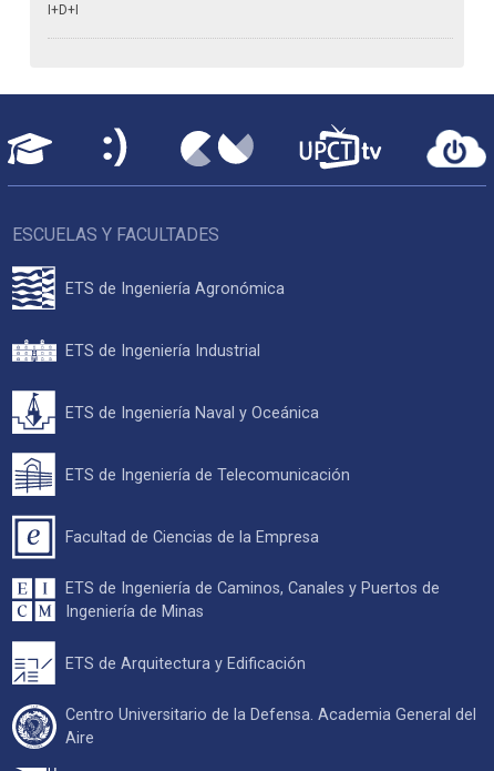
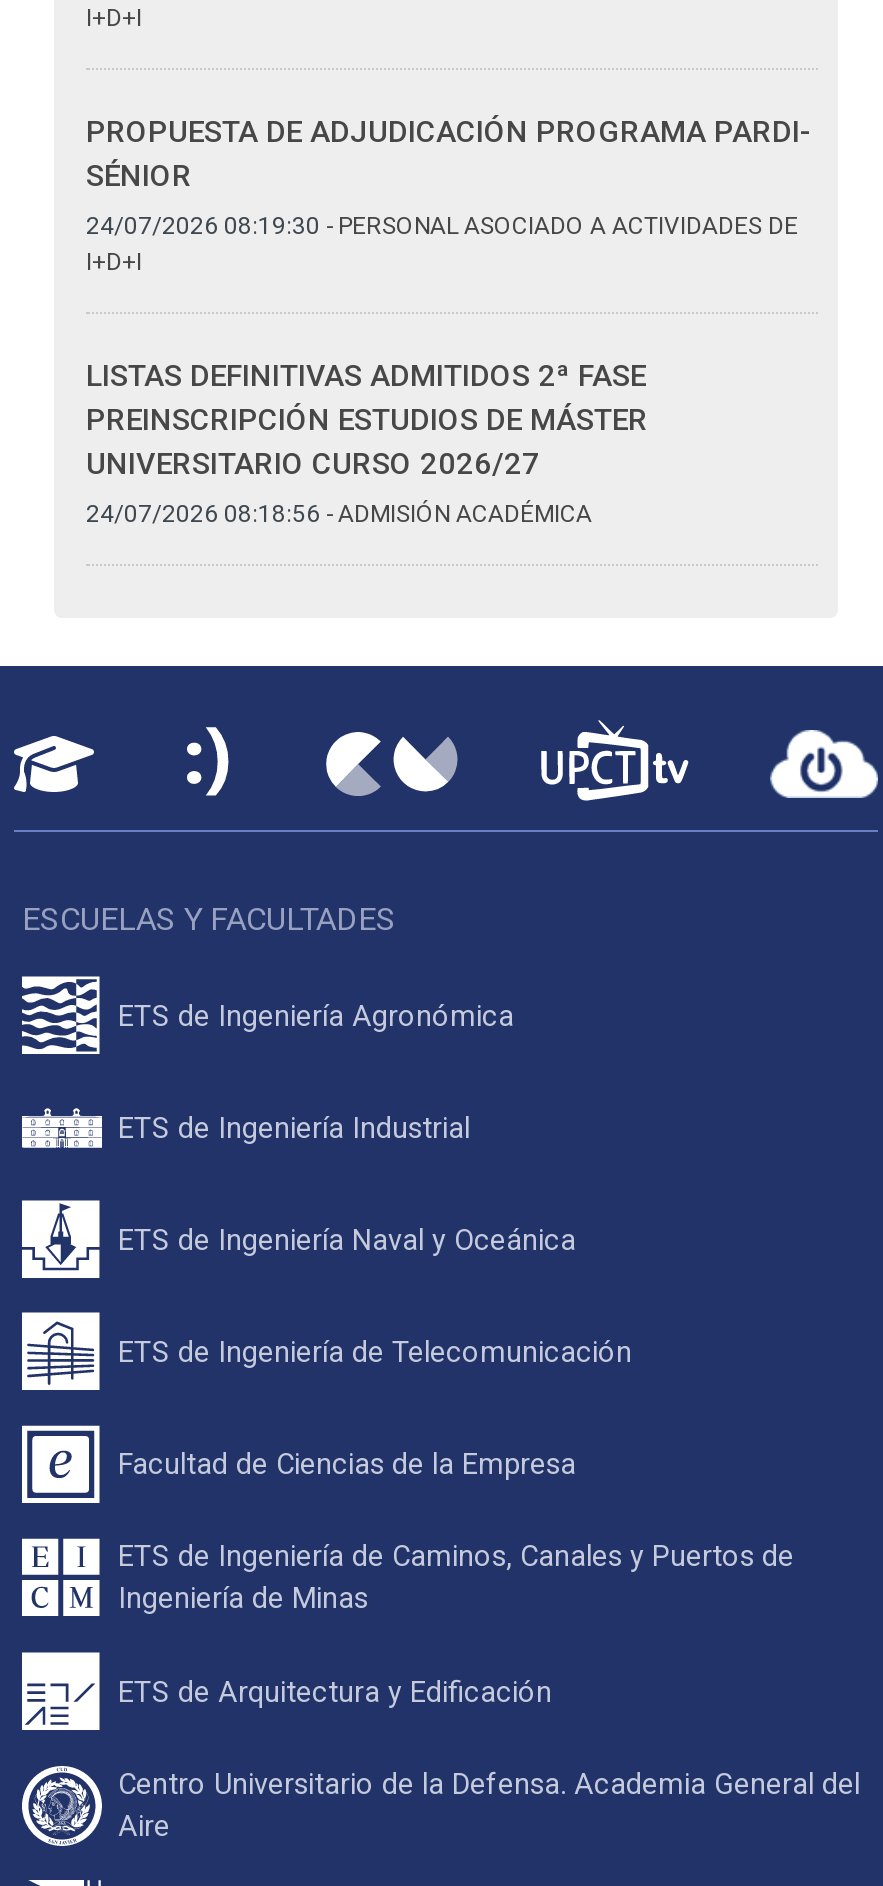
none -> [86,113,812,527] PROPUESTA DE ADJUDICACIÓN PROGRAMA PARDI- | SÉNIOR | 24/07/2026 08:19:30 - PERSONAL ASOCIADO A ACTIVIDADES DE | I+D+I | LISTAS DEFINITIVAS ADMITIDOS 2ª FASE | PREINSCRIPCIÓN ESTUDIOS DE MÁSTER | UNIVERSITARIO CURSO 2026/27 | 24/07/2026 08:18:56 - ADMISIÓN ACADÉMICA

